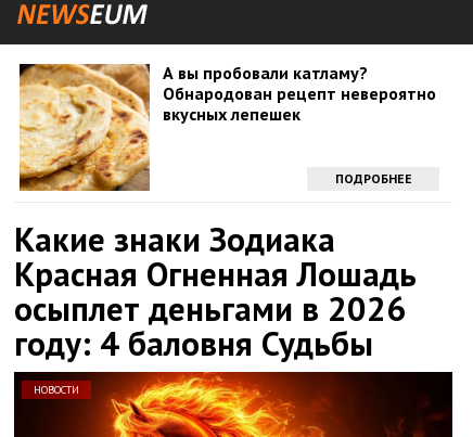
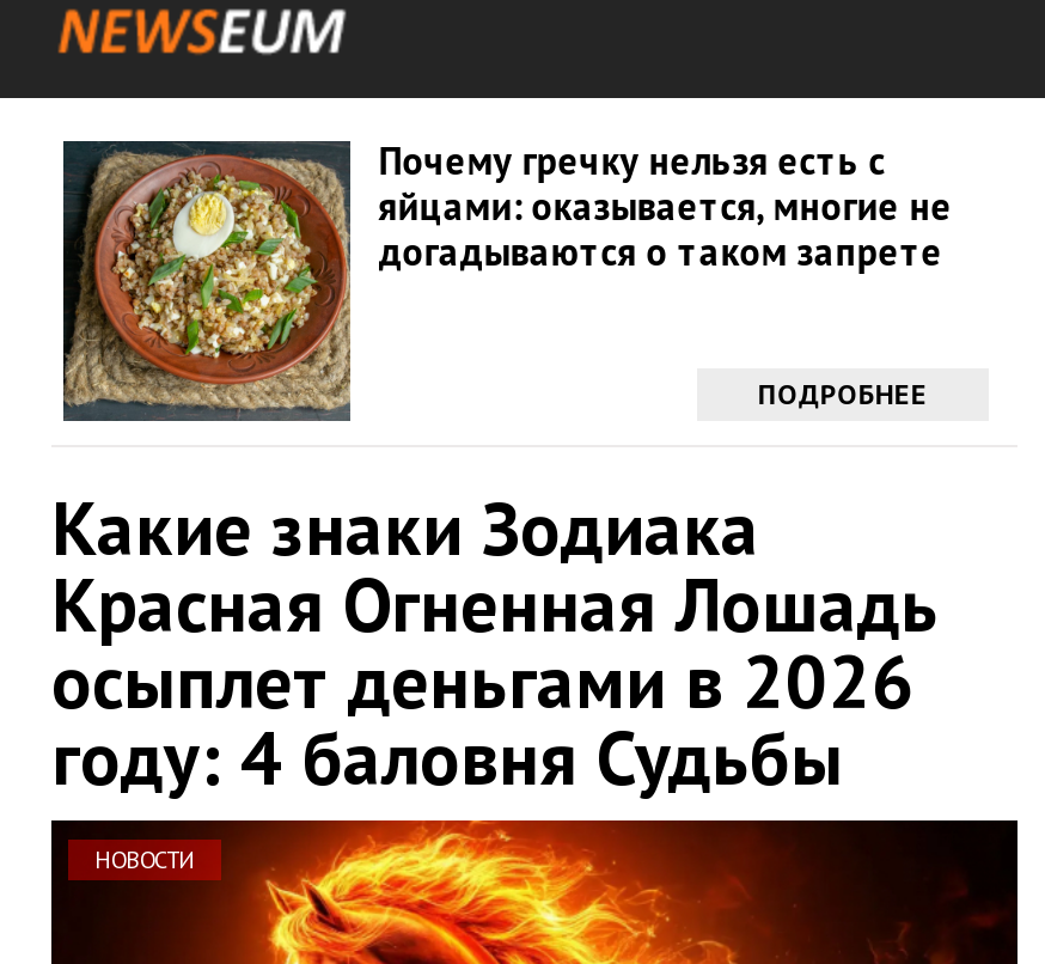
[18,62,436,192] [image] | А вы пробовали катламу? | Обнародован рецепт невероятно | вкусных лепешек -> [61,136,952,423] [image] | Почему гречку нельзя есть с | яйцами: оказывается, многие не | догадываются о таком запрете

